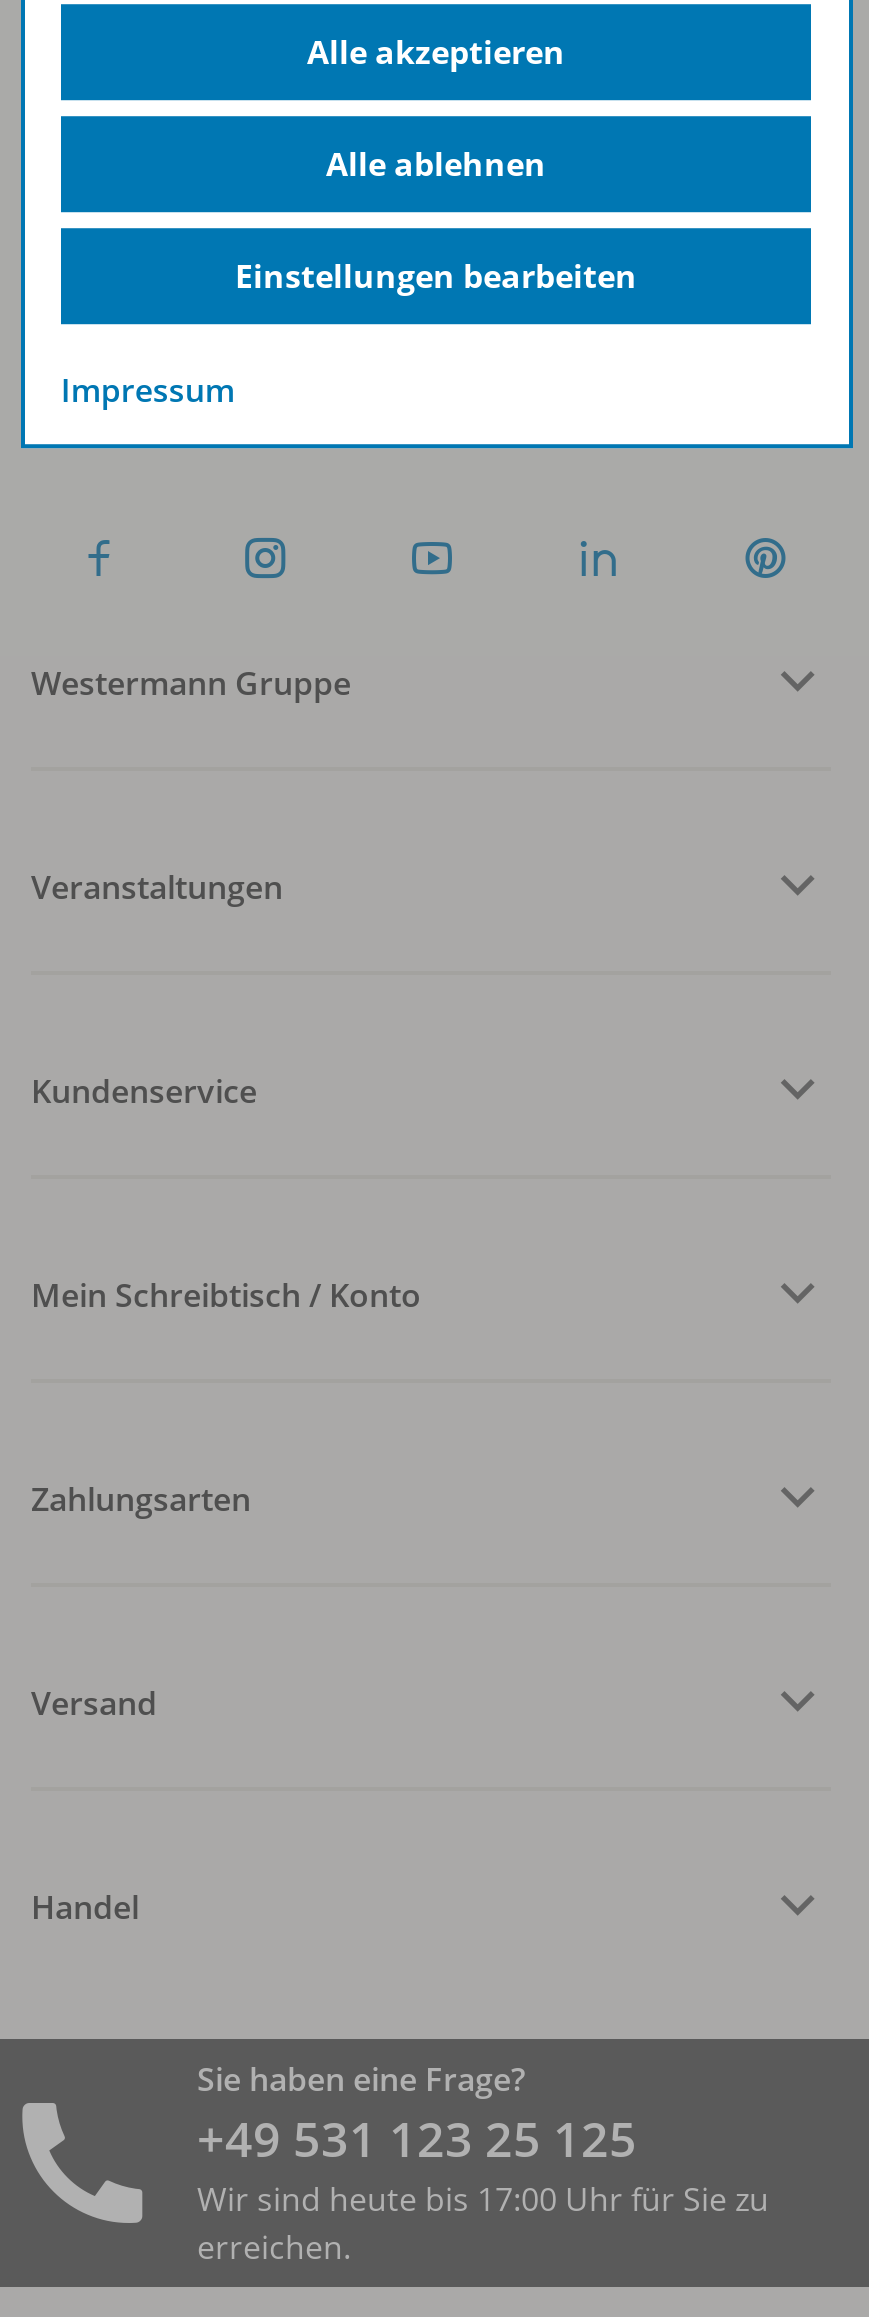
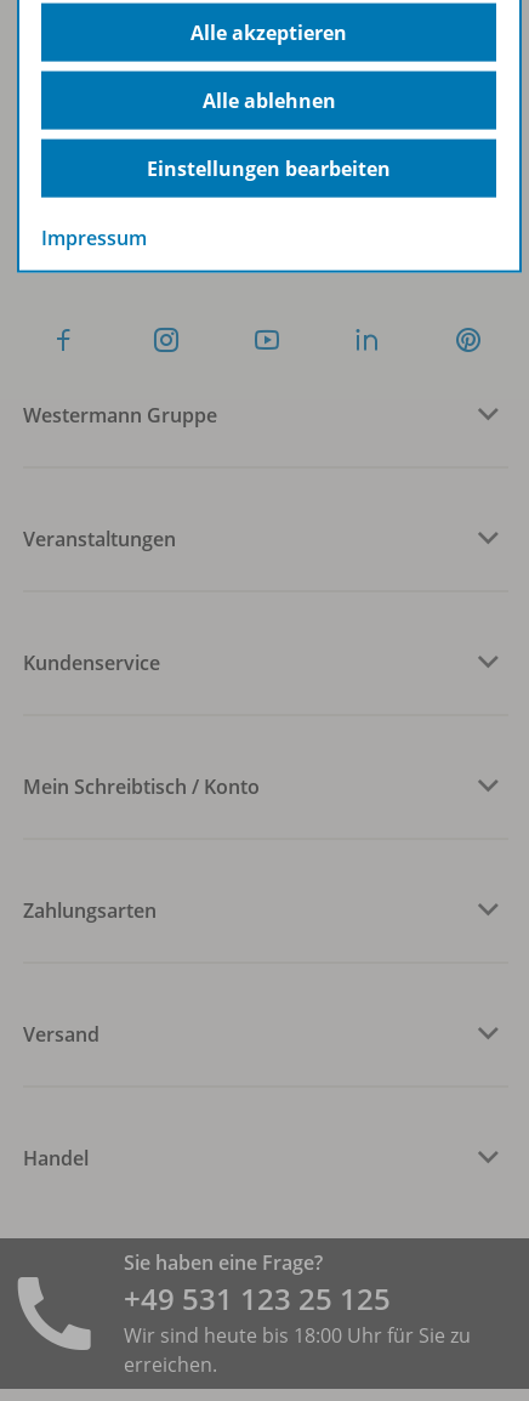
[197,2176,769,2220] Wir sind heute bis 17:00 Uhr für Sie zu -> [124,1322,471,1348] Wir sind heute bis 18:00 Uhr für Sie zu

